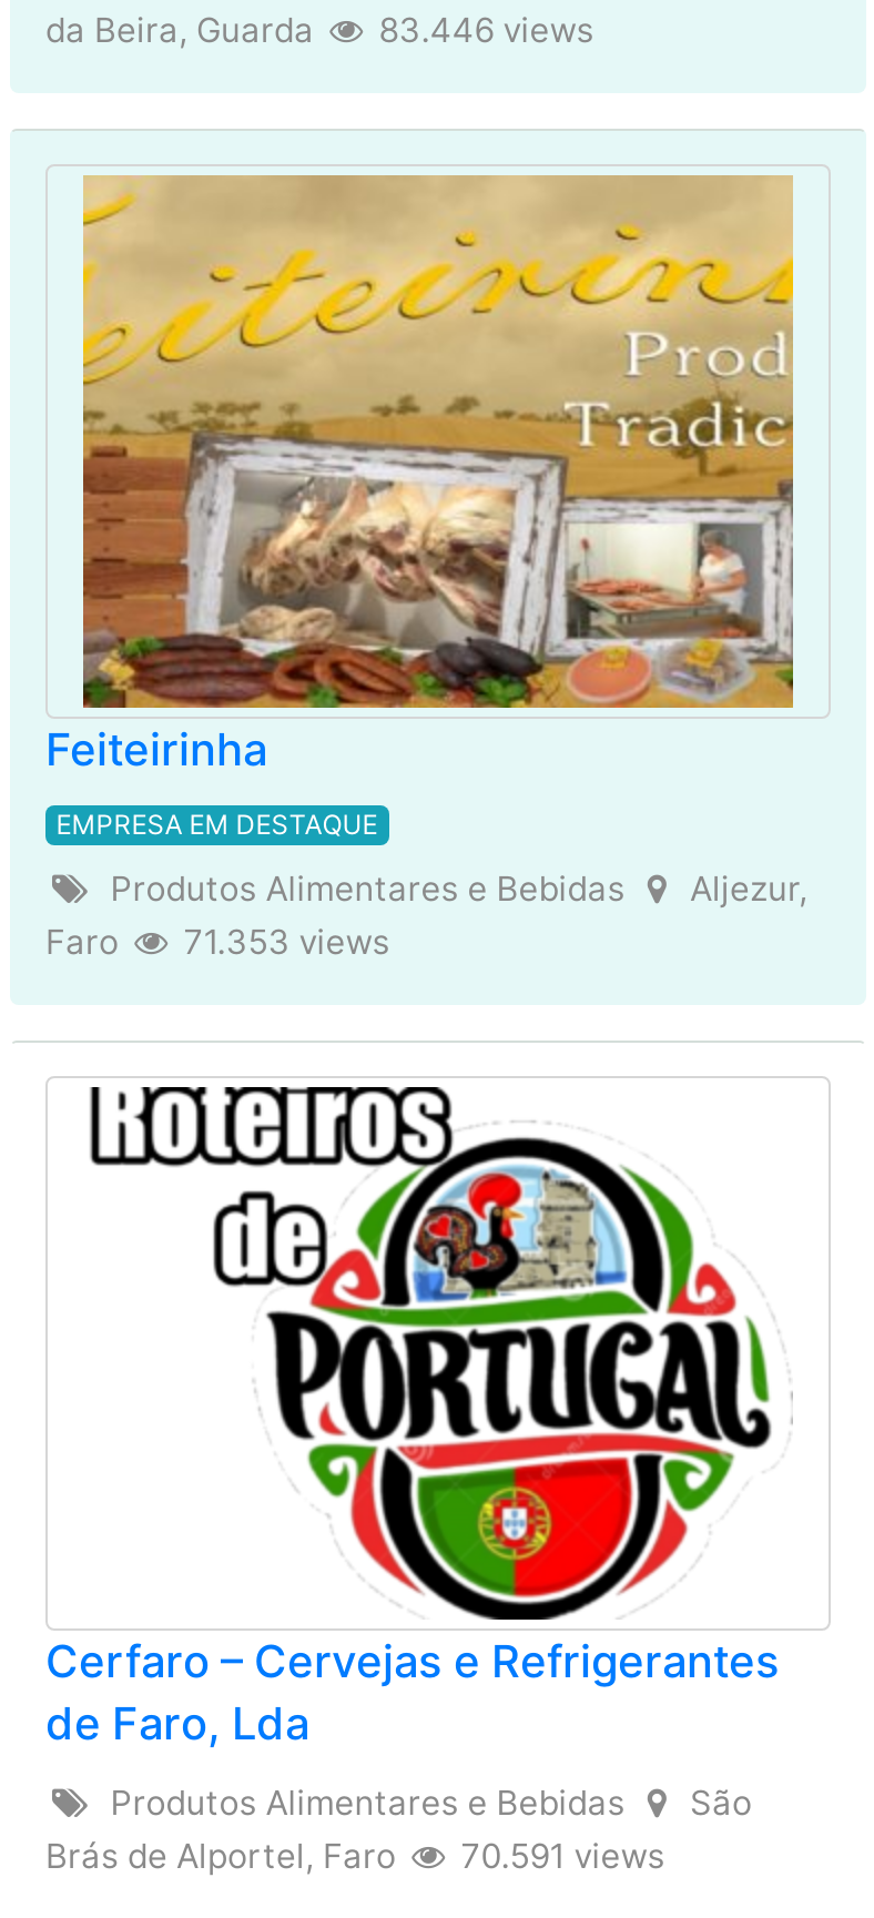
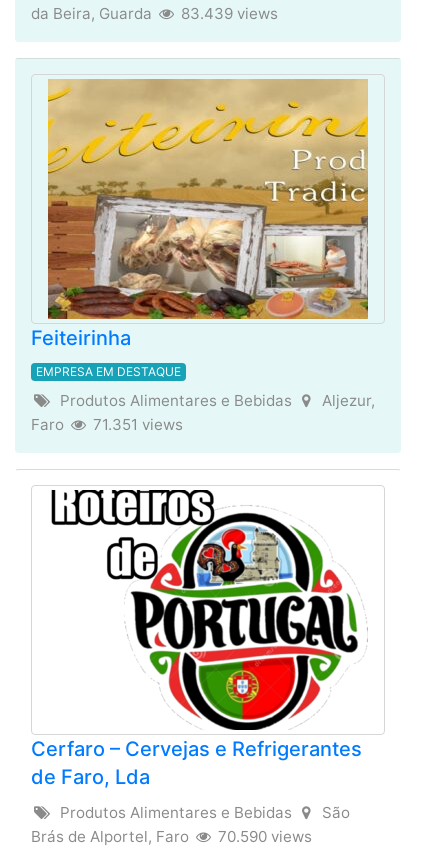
[45,9,594,51] da Beira, Guarda 83.446 views -> [31,4,278,23] da Beira, Guarda 83.439 views
[45,921,390,963] Faro 71.353 views -> [31,415,183,434] Faro 71.351 views
[45,1835,665,1877] Brás de Alportel, Faro 70.591 views -> [31,827,312,846] Brás de Alportel, Faro 70.590 views

